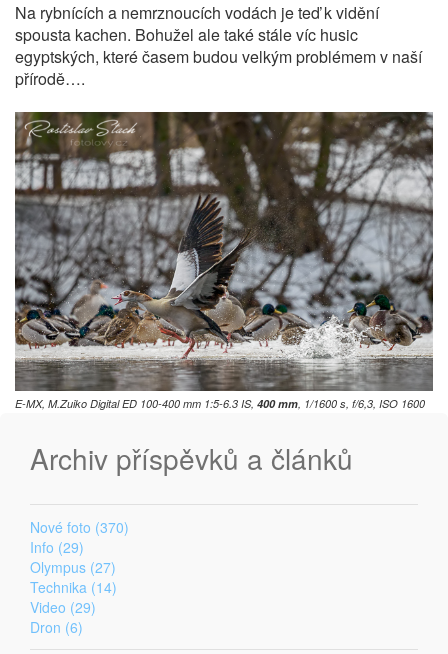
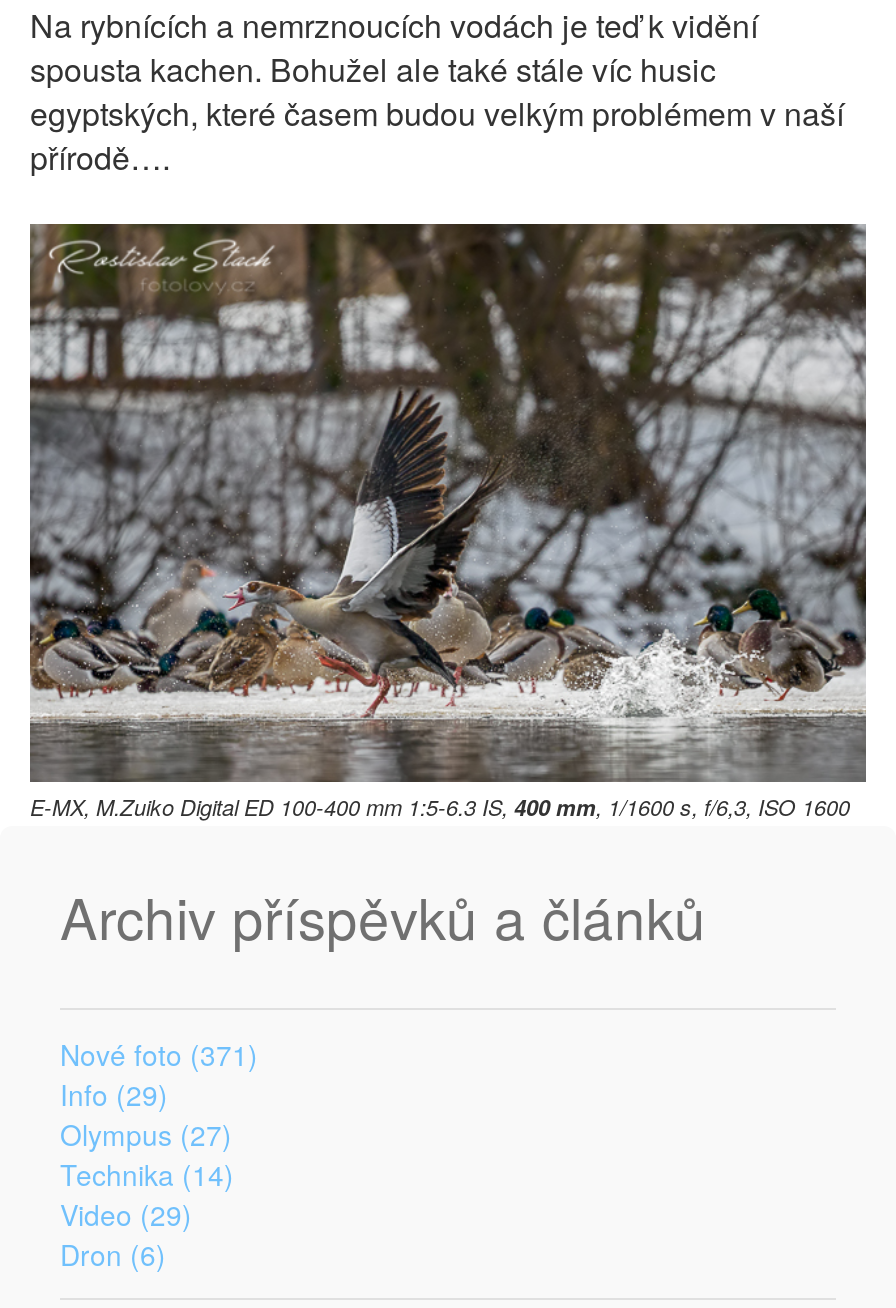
[30,517,129,537] Nové foto (370) -> [60,1034,258,1074] Nové foto (371)

